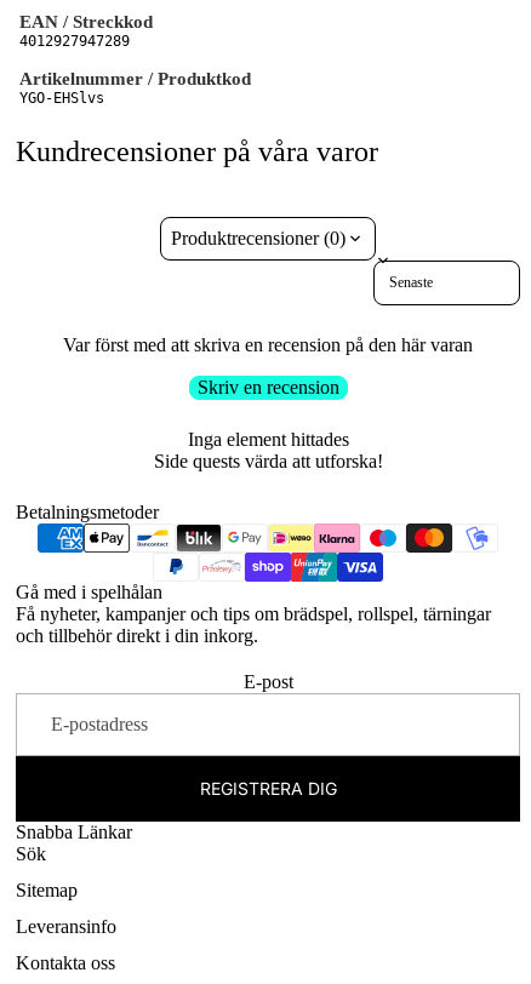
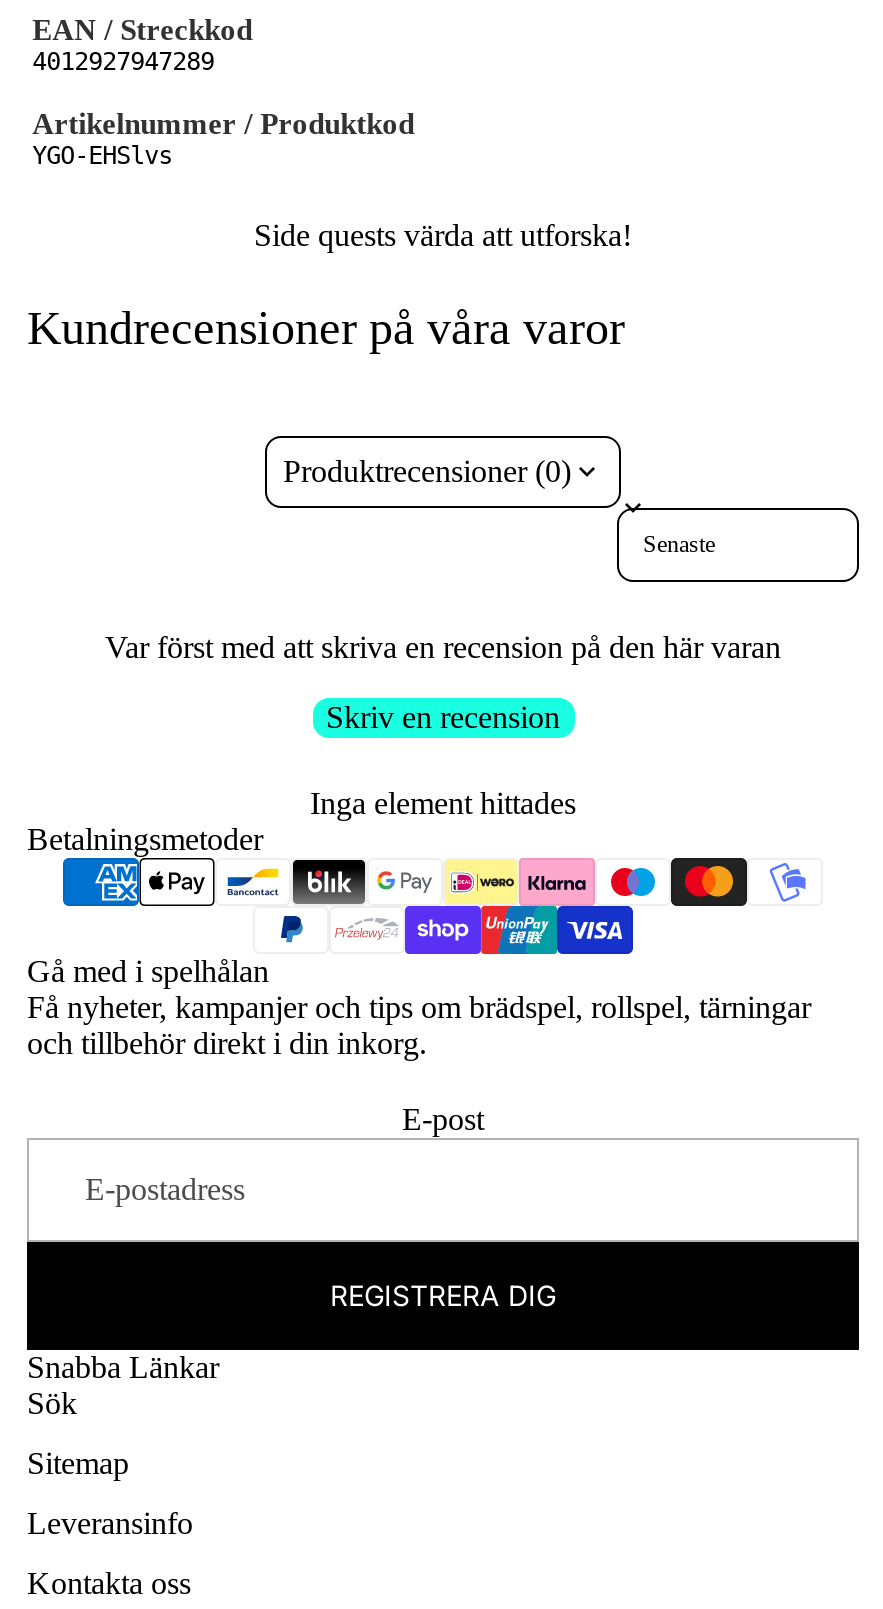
moved [16,136,473,450] -> [27,302,781,820]: Kundrecensioner på våra varor | Produktrecensioner (0) | Var först med att skriva en recension på den här varan | Skriv en recension | Inga element hittades
moved [153,451,382,472] -> [254,218,632,252]: Side quests värda att utforska!

